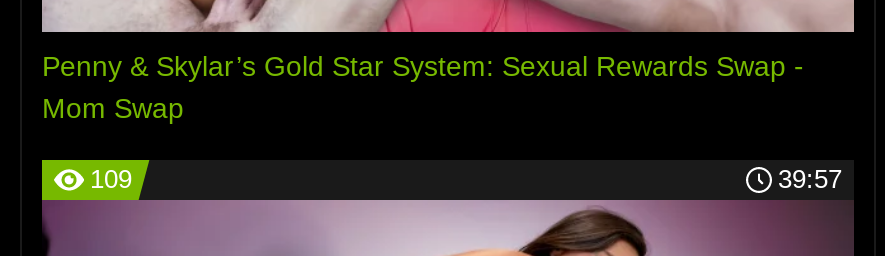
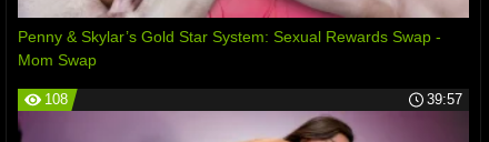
[90,164,132,194] 109 -> [44,91,68,107] 108

